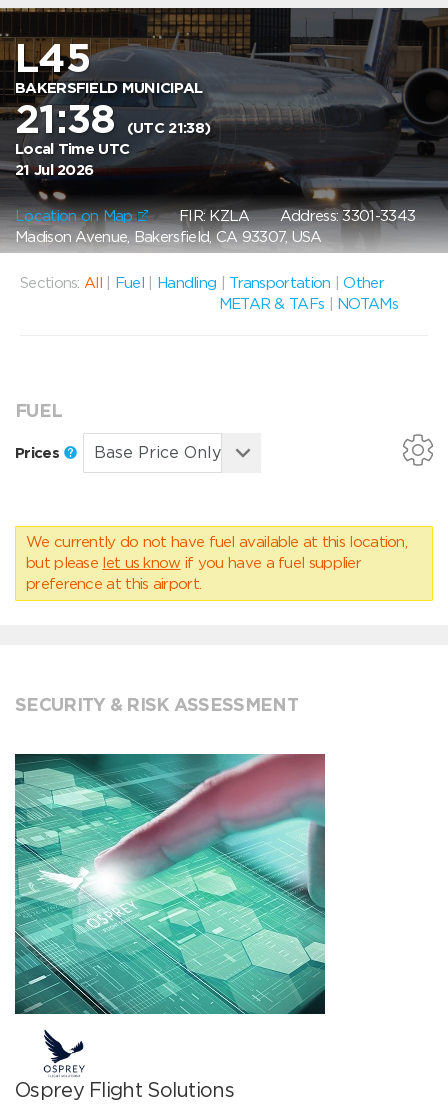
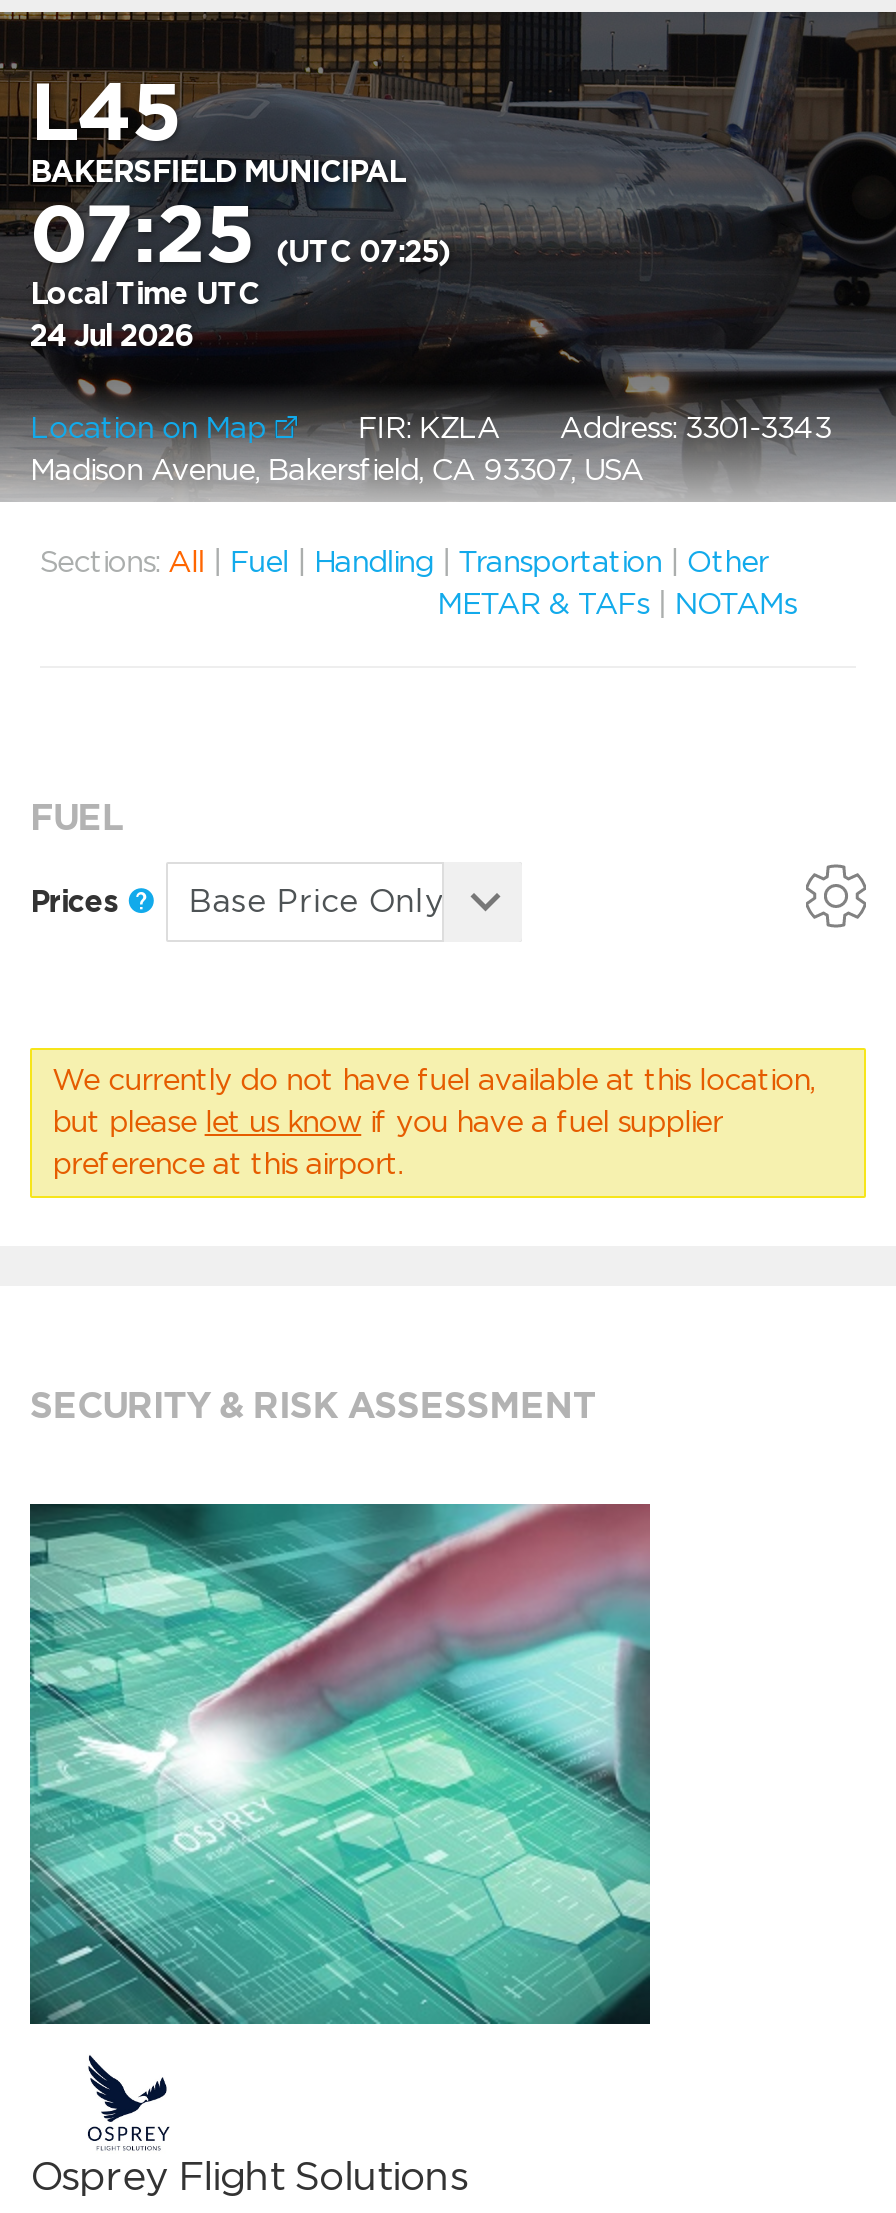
[15,95,210,143] 21:38 (UTC 21:38) -> [30,186,450,282] 07:25 (UTC 07:25)
[15,161,93,179] 21 Jul 2026 -> [30,318,193,354] 24 Jul 2026

